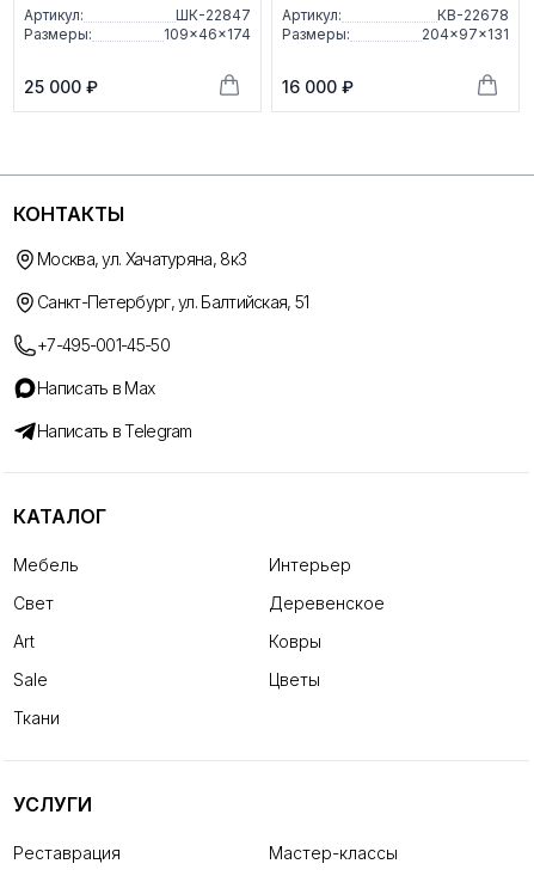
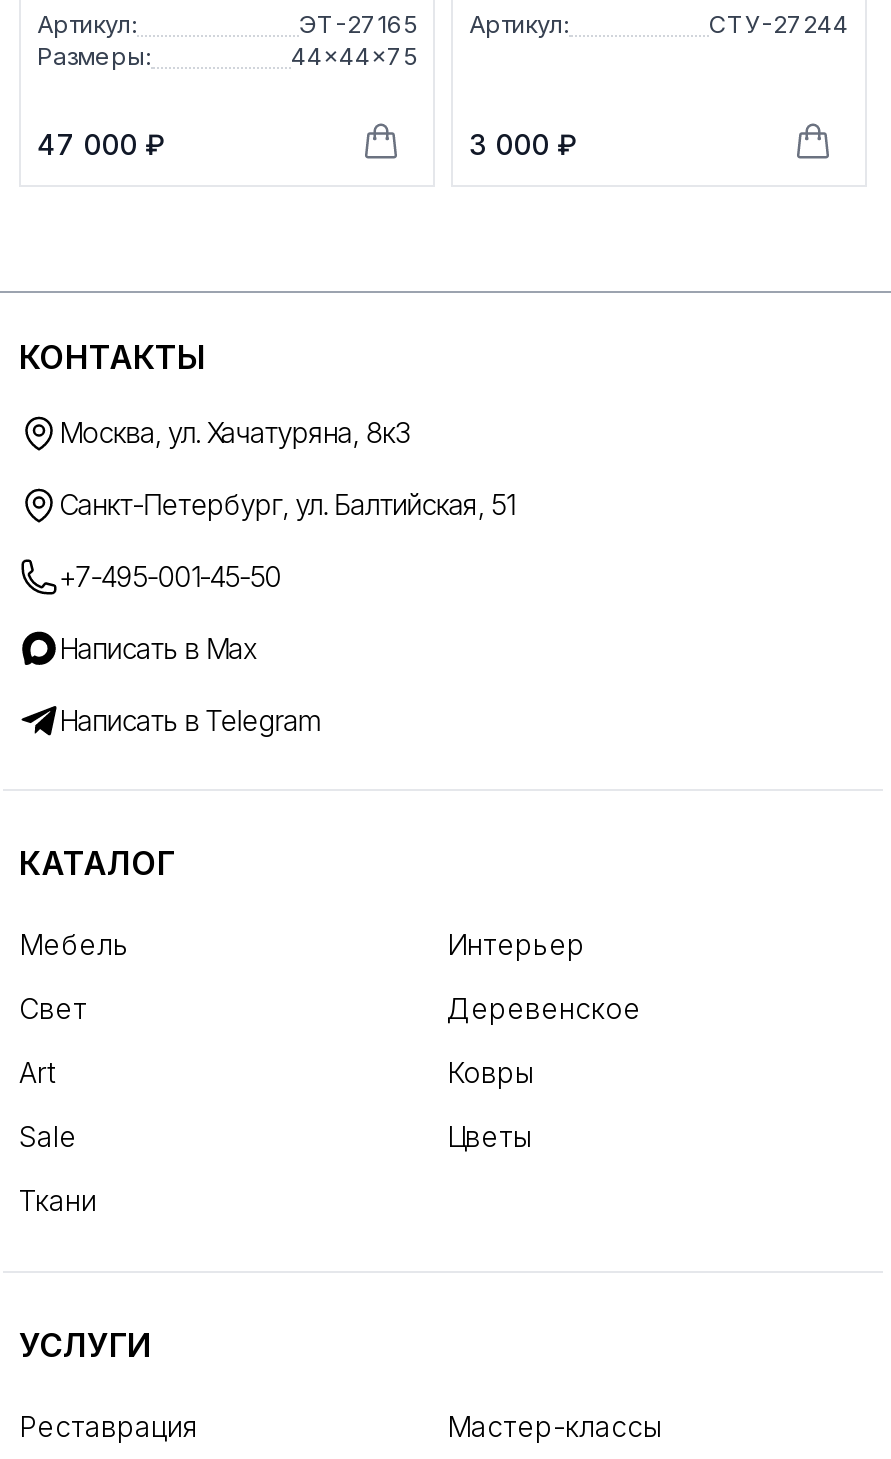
[176,6,342,24] ШК-22847 Артикул: -> [299,9,569,39] ЭТ-27165 Артикул:
[282,6,509,43] КВ-22678 | Размеры: | 204×97×131 -> [709,9,849,39] СТУ-27244
[164,25,251,43] 109×46×174 -> [291,41,417,71] 44×44×75
[24,76,98,97] 25 000 ₽ -> [37,127,165,161] 47 000 ₽
[282,76,354,97] 16 000 ₽ -> [469,127,577,161] 3 000 ₽

